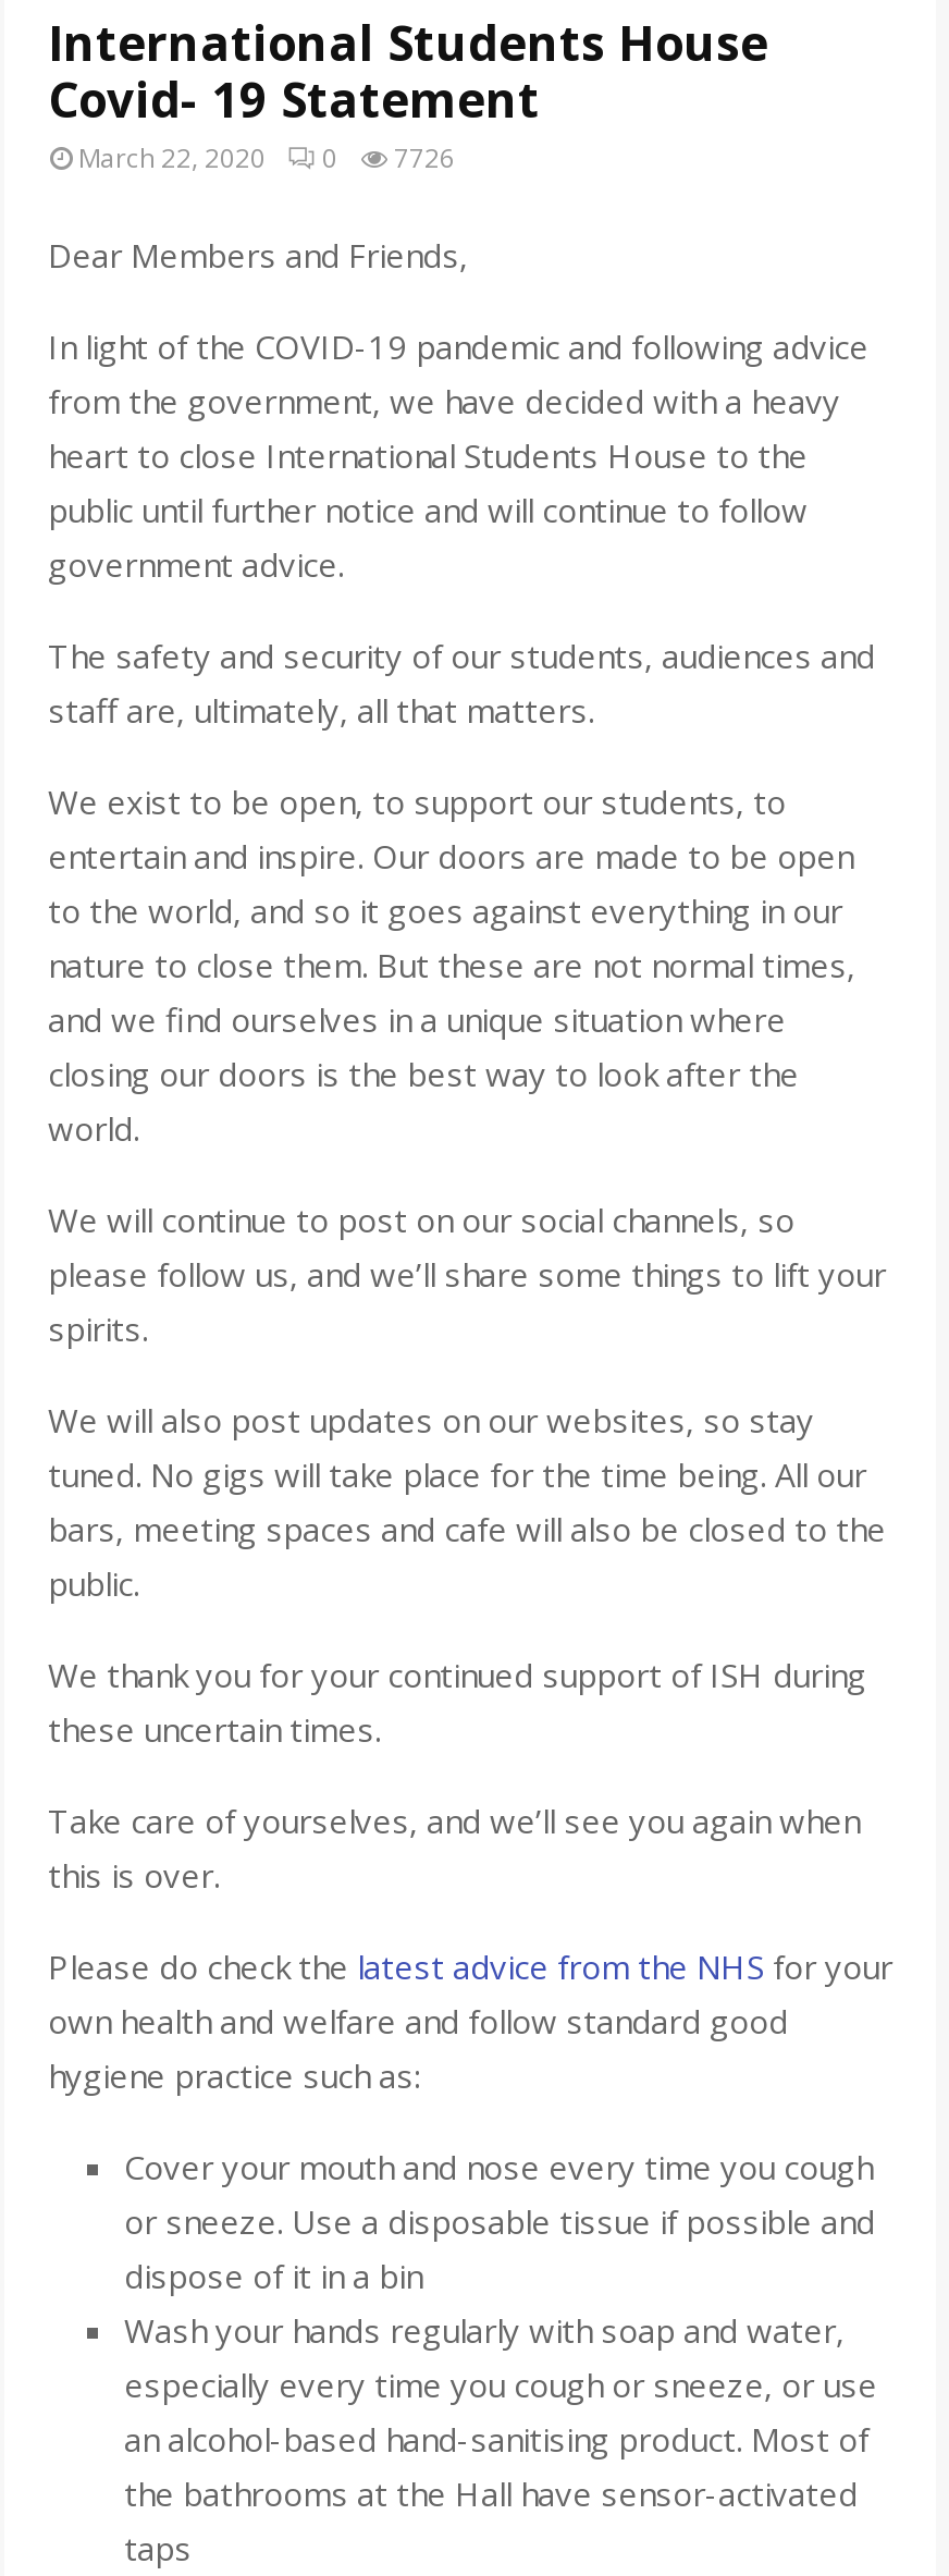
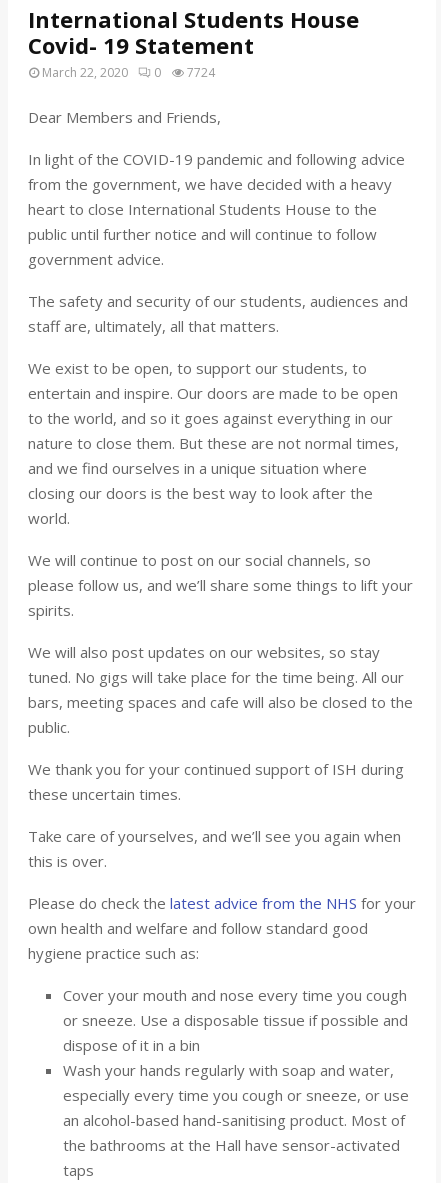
[78,140,455,177] March 22, 2020 0 7726 -> [42,64,215,81] March 22, 2020 0 7724

